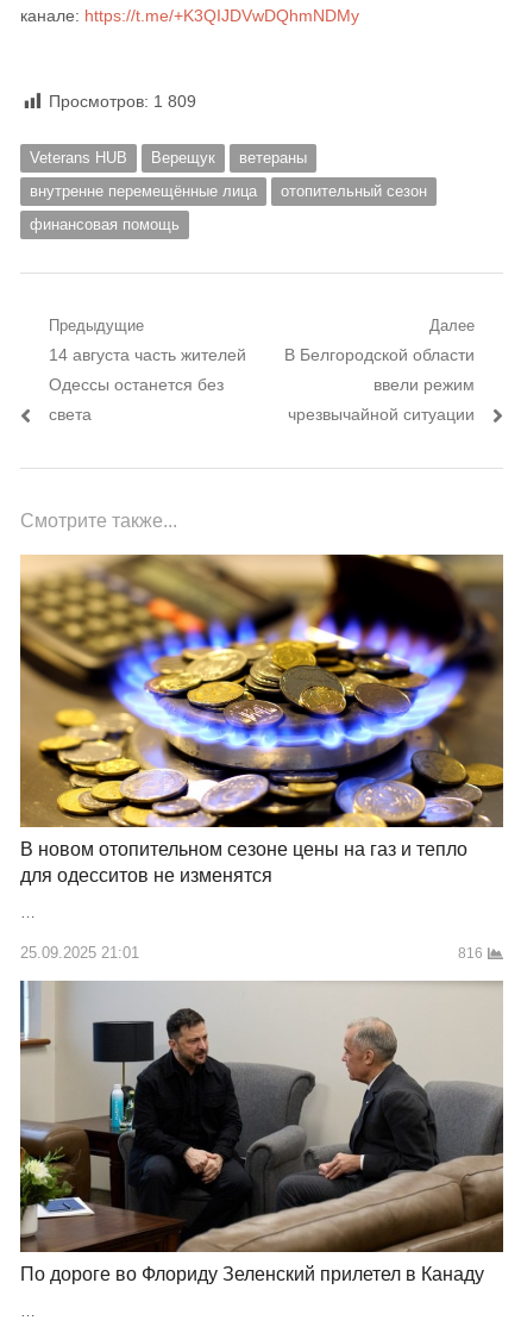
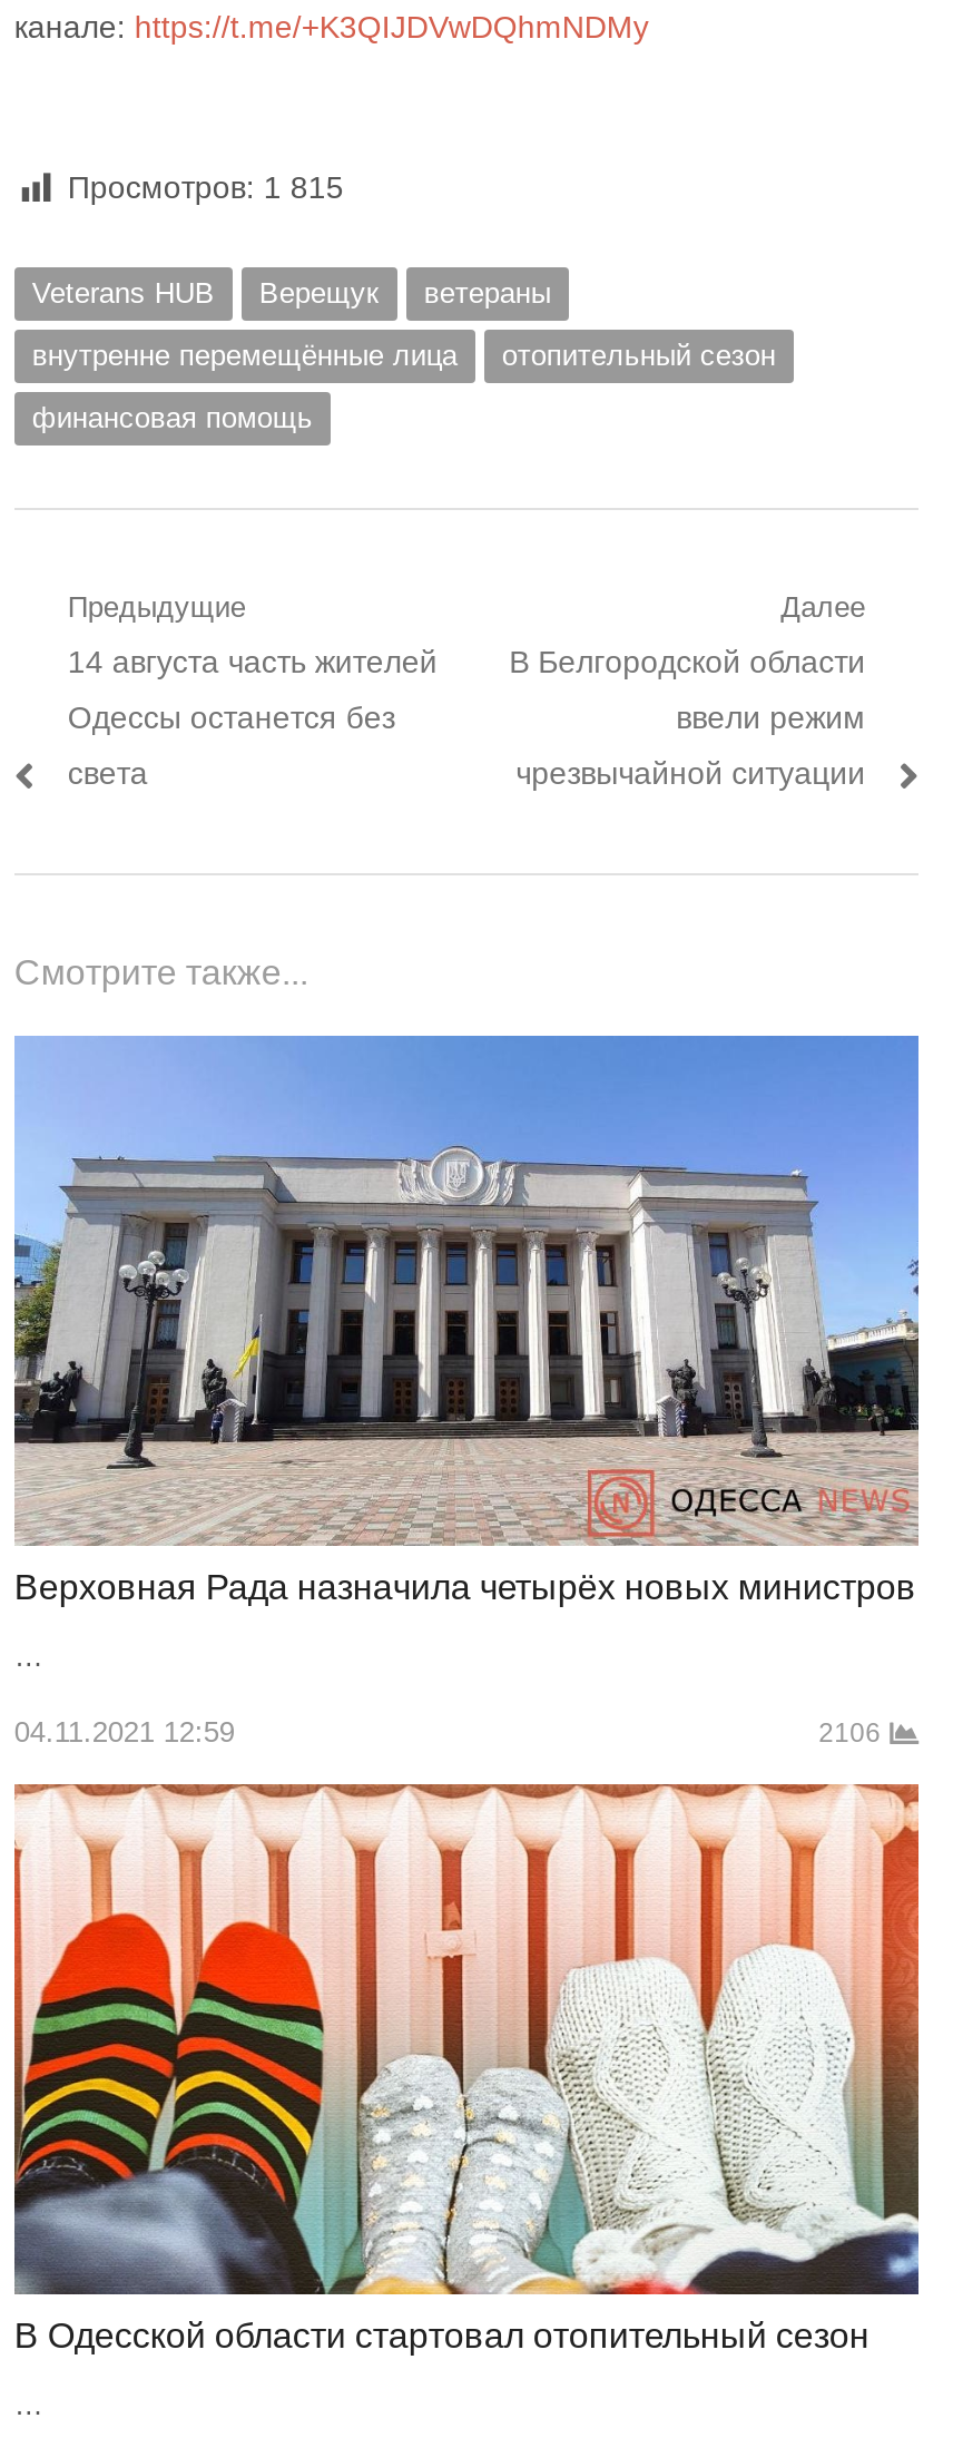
[49,92,196,111] Просмотров: 1 809 -> [68,170,344,206] Просмотров: 1 815
[19,553,504,885] [image] | В новом отопительном сезоне цены на газ и тепло | для одесситов не изменятся -> [12,1034,921,1606] [image] | Верховная Рада назначила четырёх новых министров
[20,944,483,962] 25.09.2025 21:01 | 816 -> [14,1715,881,1749] 04.11.2021 12:59 | 2106
[19,981,504,1284] [image] | По дороге во Флориду Зеленский прилетел в Канаду -> [12,1782,921,2354] [image] | В Одесской области стартовал отопительный сезон

